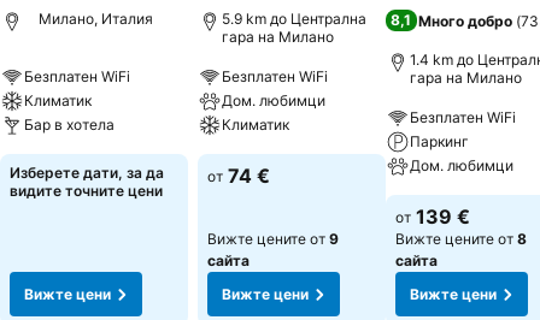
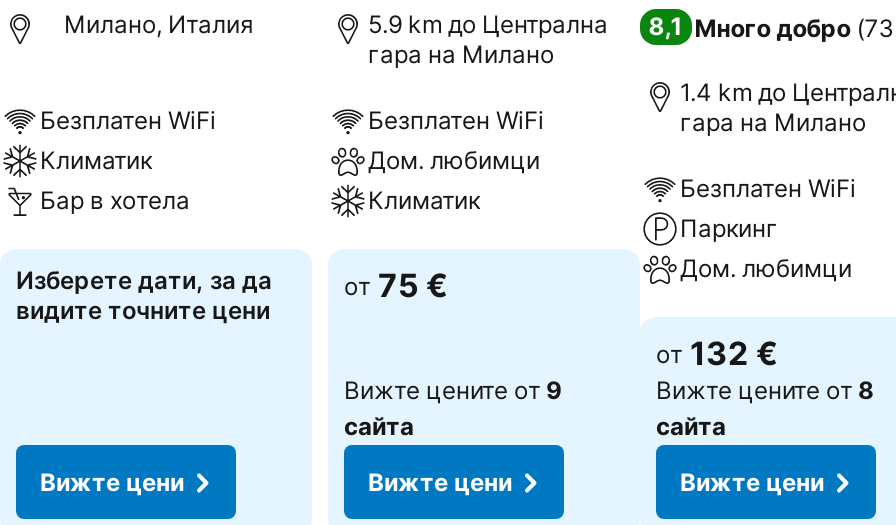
[207,164,270,188] от 74 € -> [344,265,448,305] от 75 €
[395,205,470,229] от 139 € -> [656,333,778,373] от 132 €

